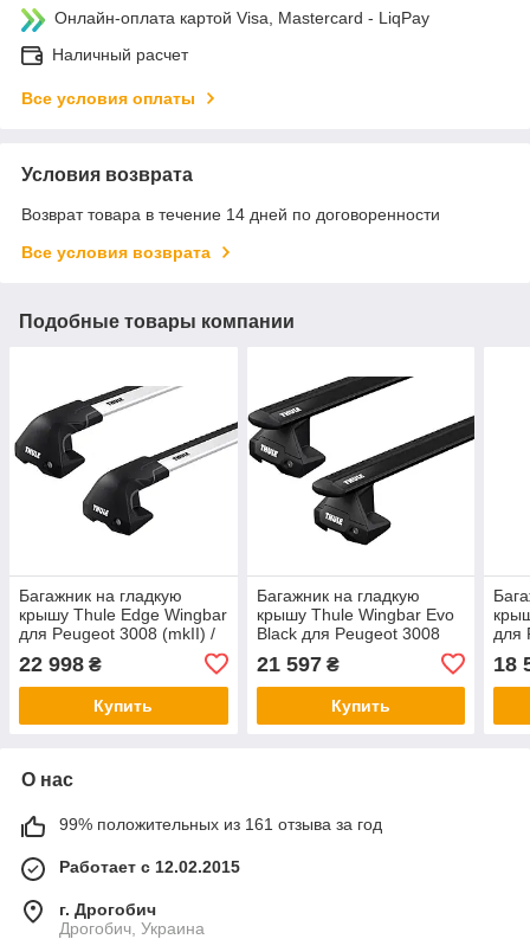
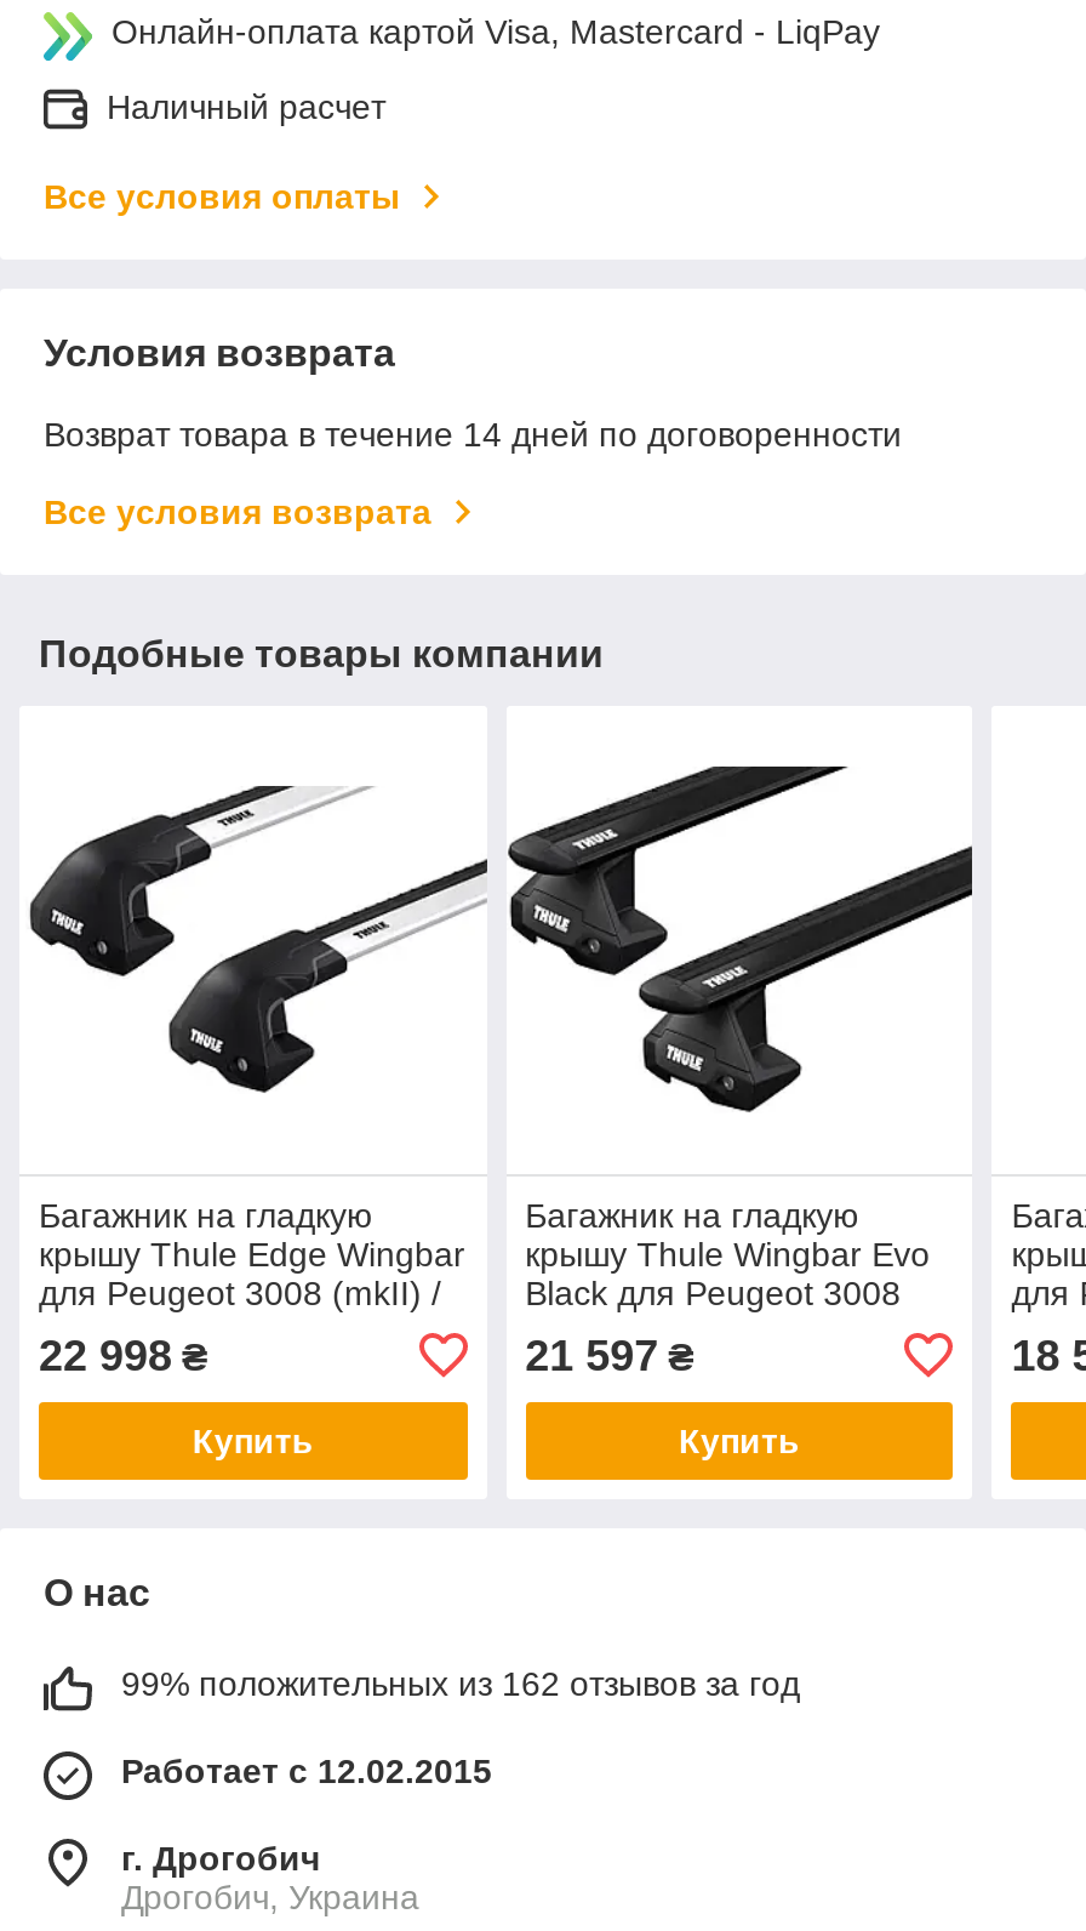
[59,814,382,833] 99% положительных из 161 отзыва за год -> [121,1664,800,1702] 99% положительных из 162 отзывов за год

